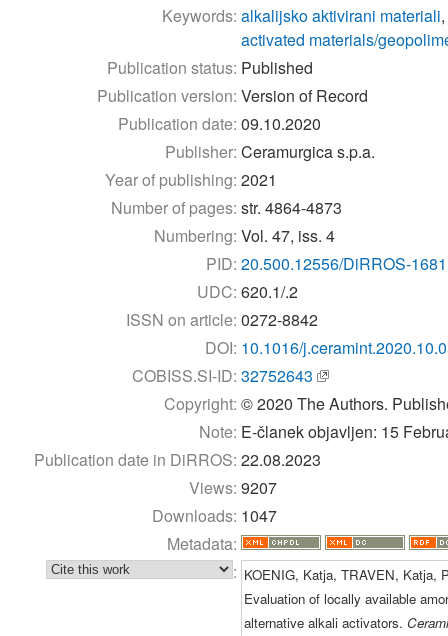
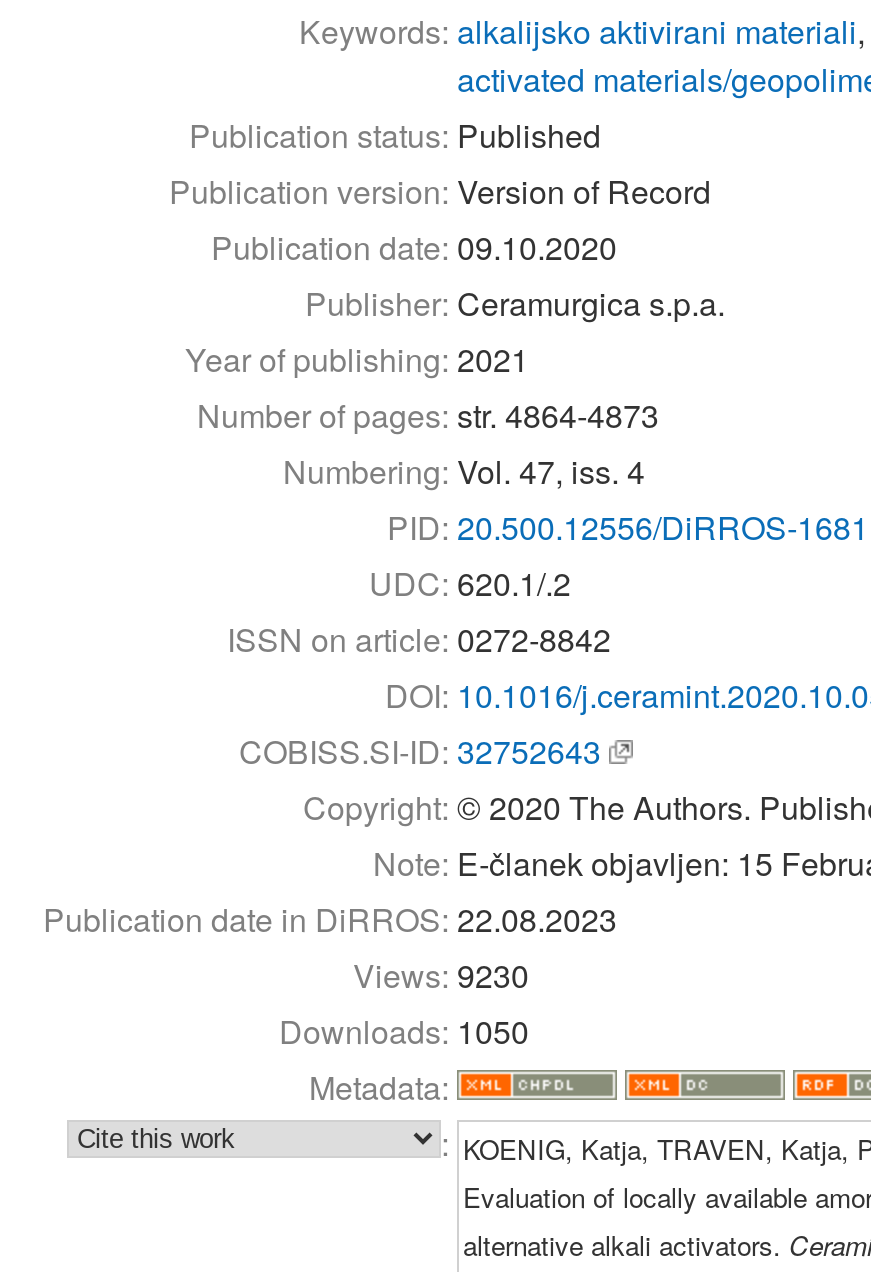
[189,476,277,499] Views: 9207 -> [353,951,529,997] Views: 9230
[152,504,277,527] Downloads: 1047 -> [279,1007,529,1053] Downloads: 1050

